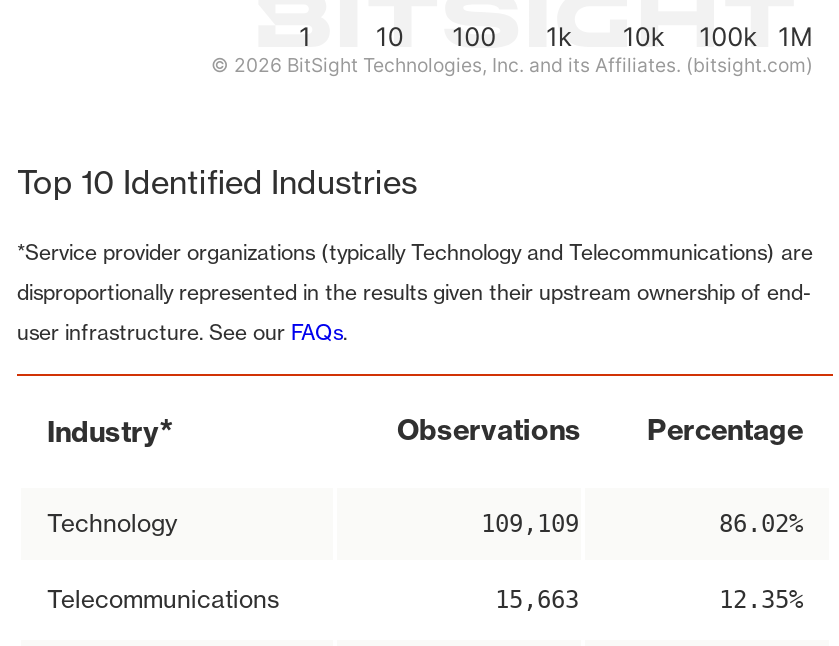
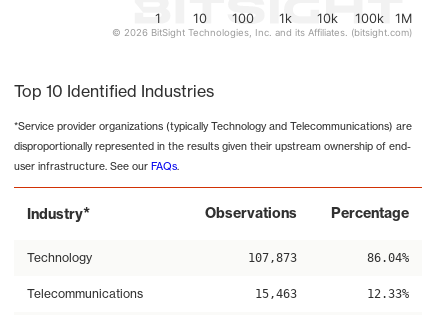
[481,511,579,539] 109,109 -> [248,251,297,265] 107,873
[719,511,803,539] 86.02% -> [367,251,409,265] 86.04%
[495,587,579,615] 15,663 -> [255,287,297,301] 15,463
[719,587,803,615] 12.35% -> [367,287,409,301] 12.33%

